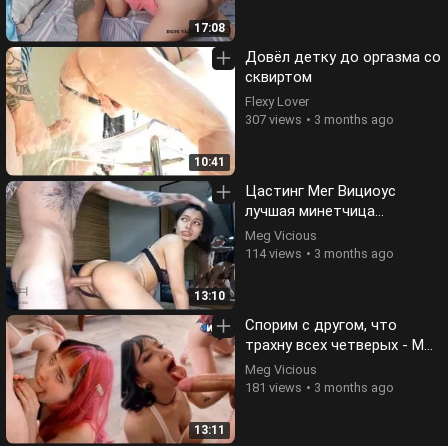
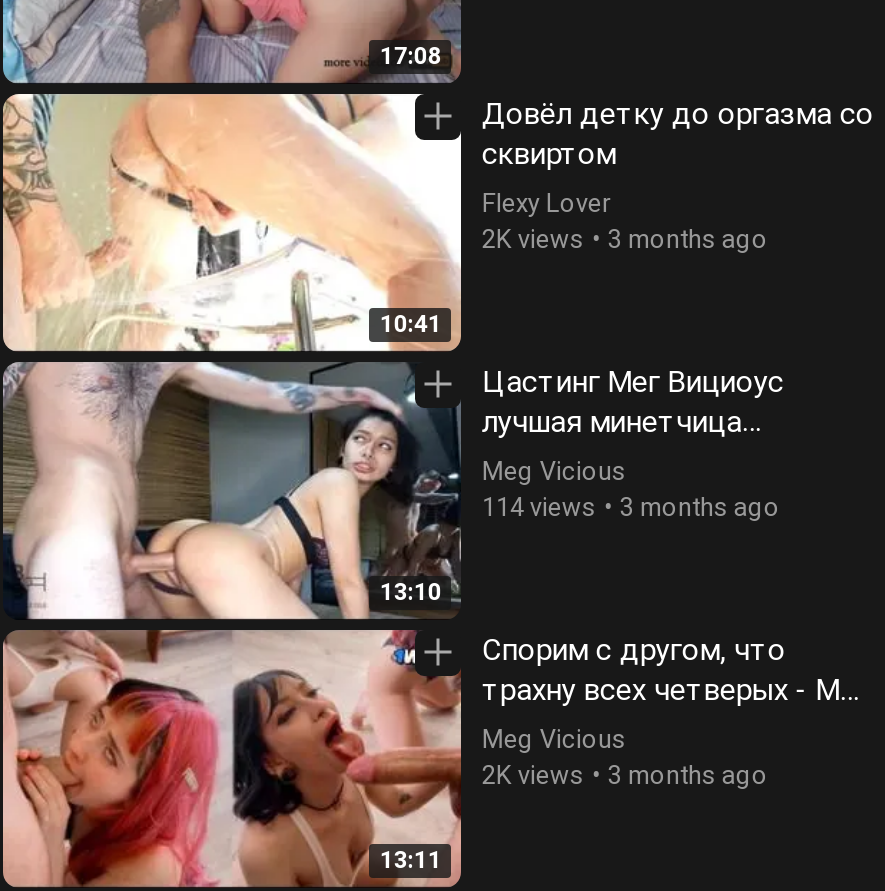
[245,112,394,127] 307 views 3 months ago -> [482,223,768,253] 2K views 3 months ago
[245,380,394,395] 181 views 3 months ago -> [482,760,768,790] 2K views 3 months ago

